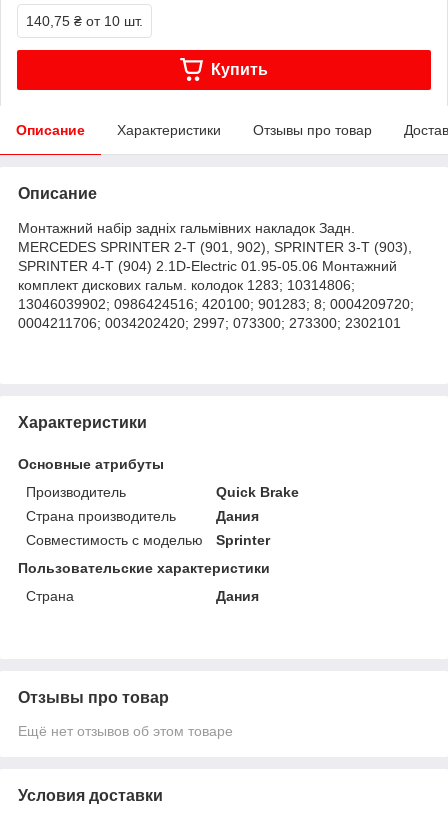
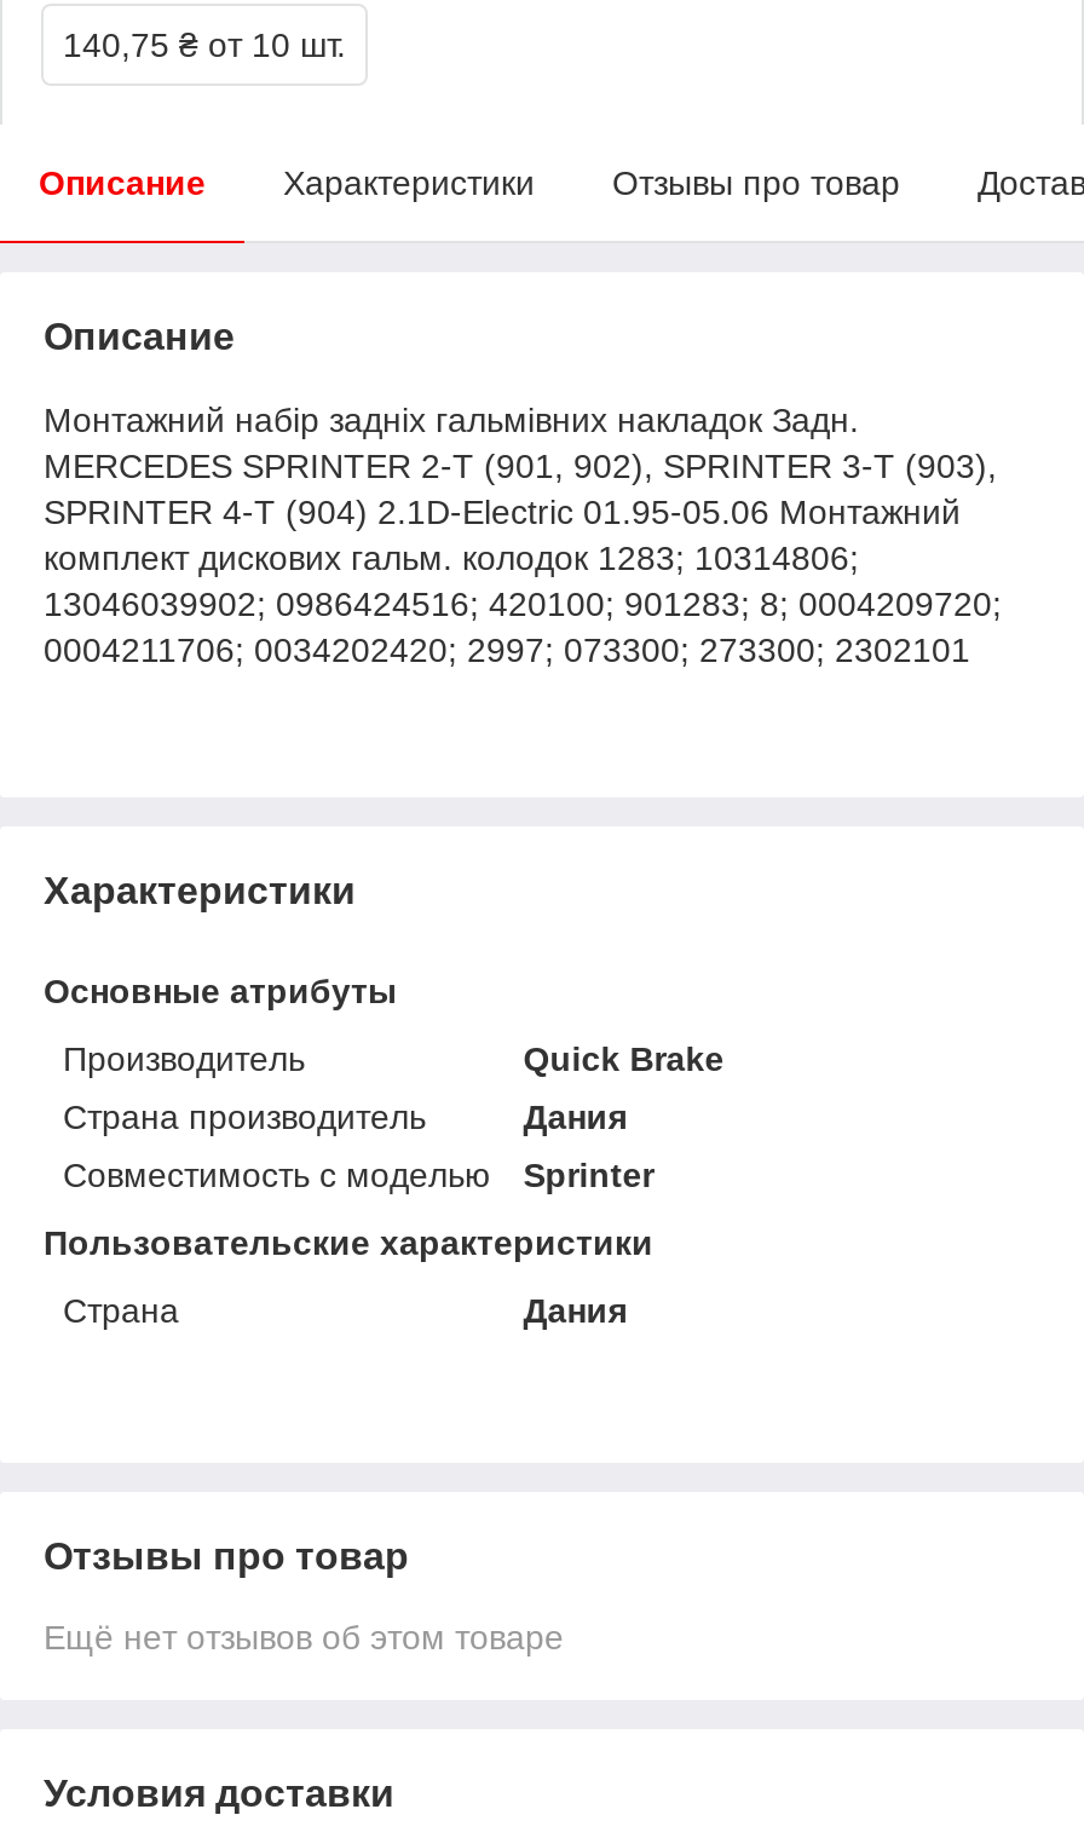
[211,61,268,78] Купить -> none

